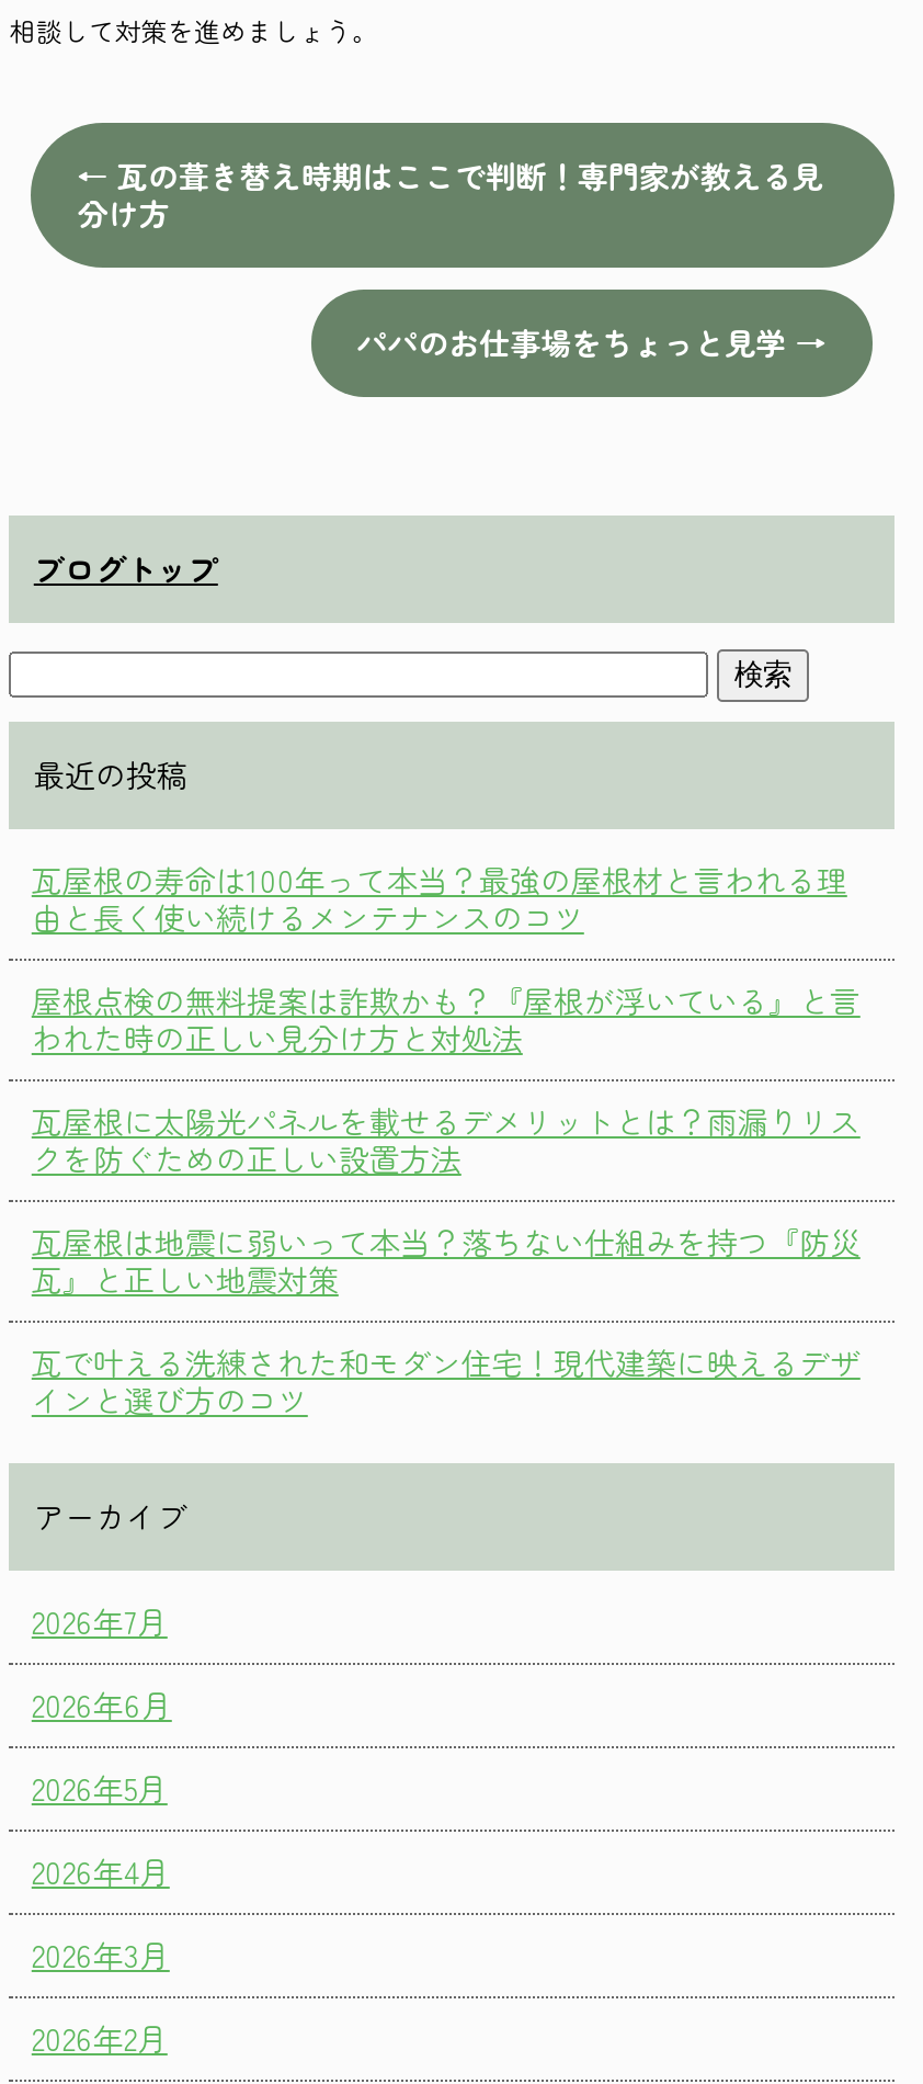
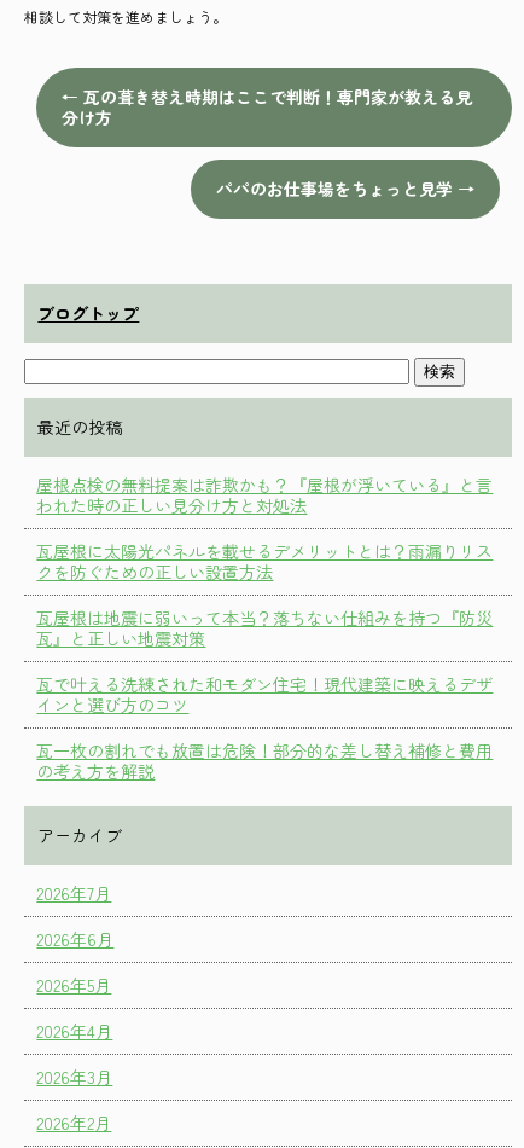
[32,859,847,940] 瓦屋根の寿命は100年って本当？最強の屋根材と言われる理 | 由と長く使い続けるメンテナンスのコツ -> none
moved [32,979,860,1423] -> [37,473,493,717]: 屋根点検の無料提案は詐欺かも？『屋根が浮いている』と言 | われた時の正しい見分け方と対処法 | 瓦屋根に太陽光パネルを載せるデメリットとは？雨漏りリス | クを防ぐための正しい設置方法 | 瓦屋根は地震に弱いって本当？落ちない仕組みを持つ『防災 | 瓦』と正しい地震対策 | 瓦で叶える洗練された和モダン住宅！現代建築に映えるデザ | インと選び方のコツ
none -> [37,739,493,784] 瓦一枚の割れでも放置は危険！部分的な差し替え補修と費用 | の考え方を解説

